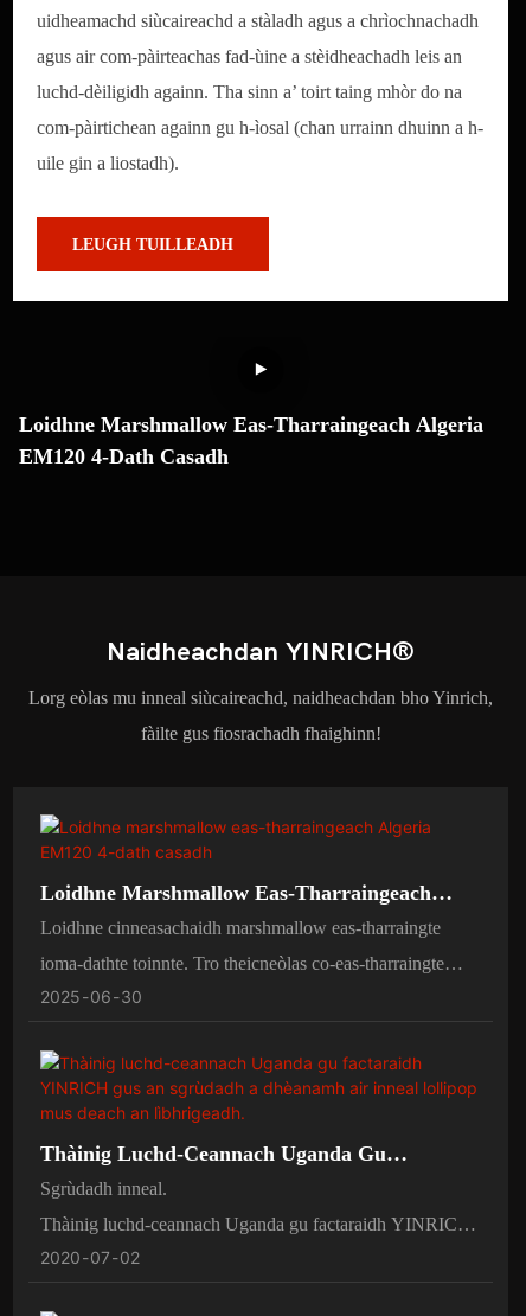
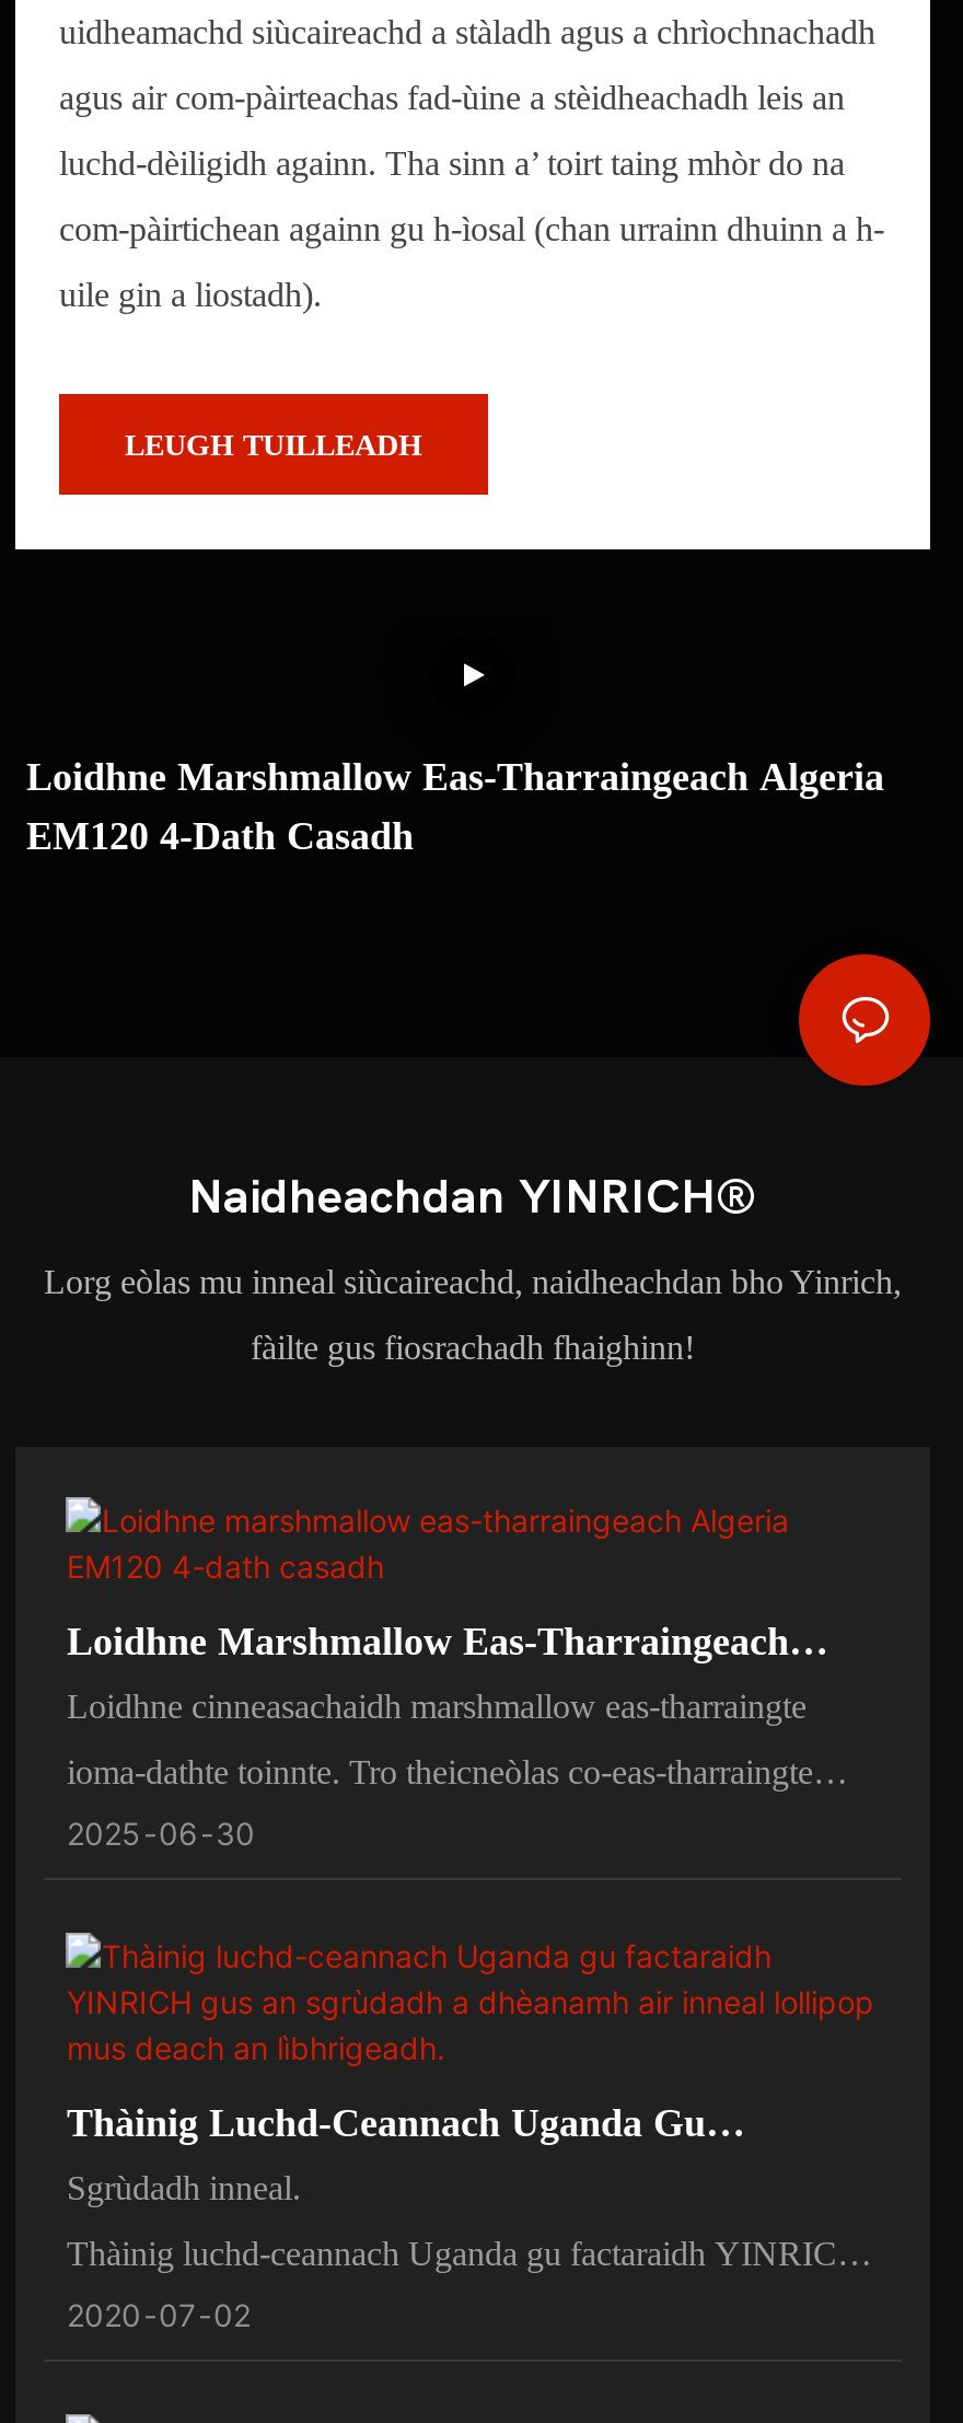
none -> [797,952,932,1088] [image]

